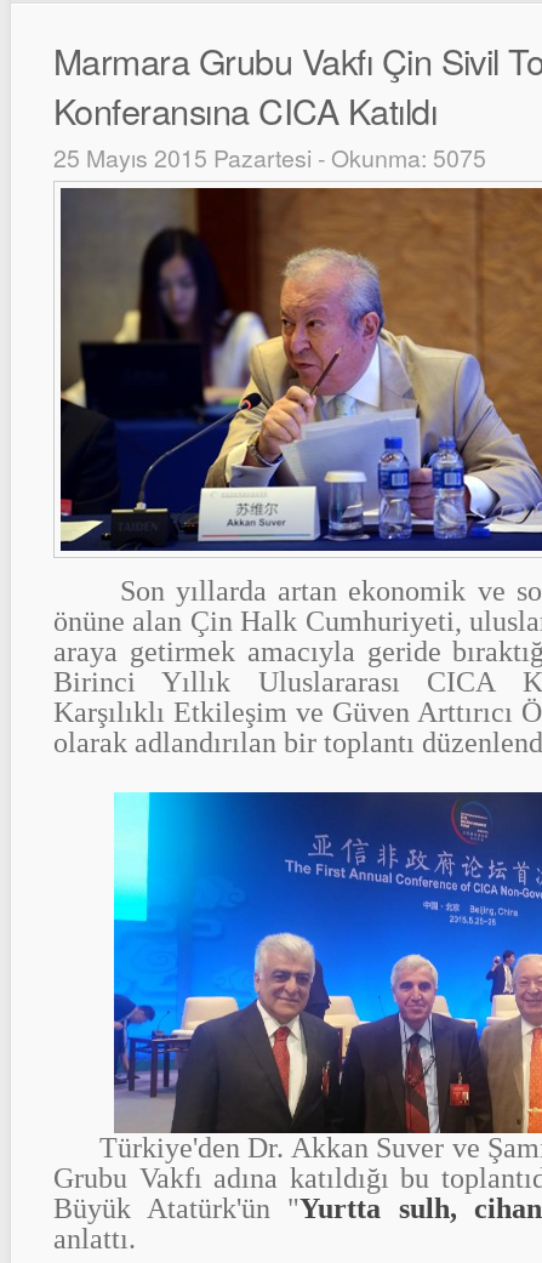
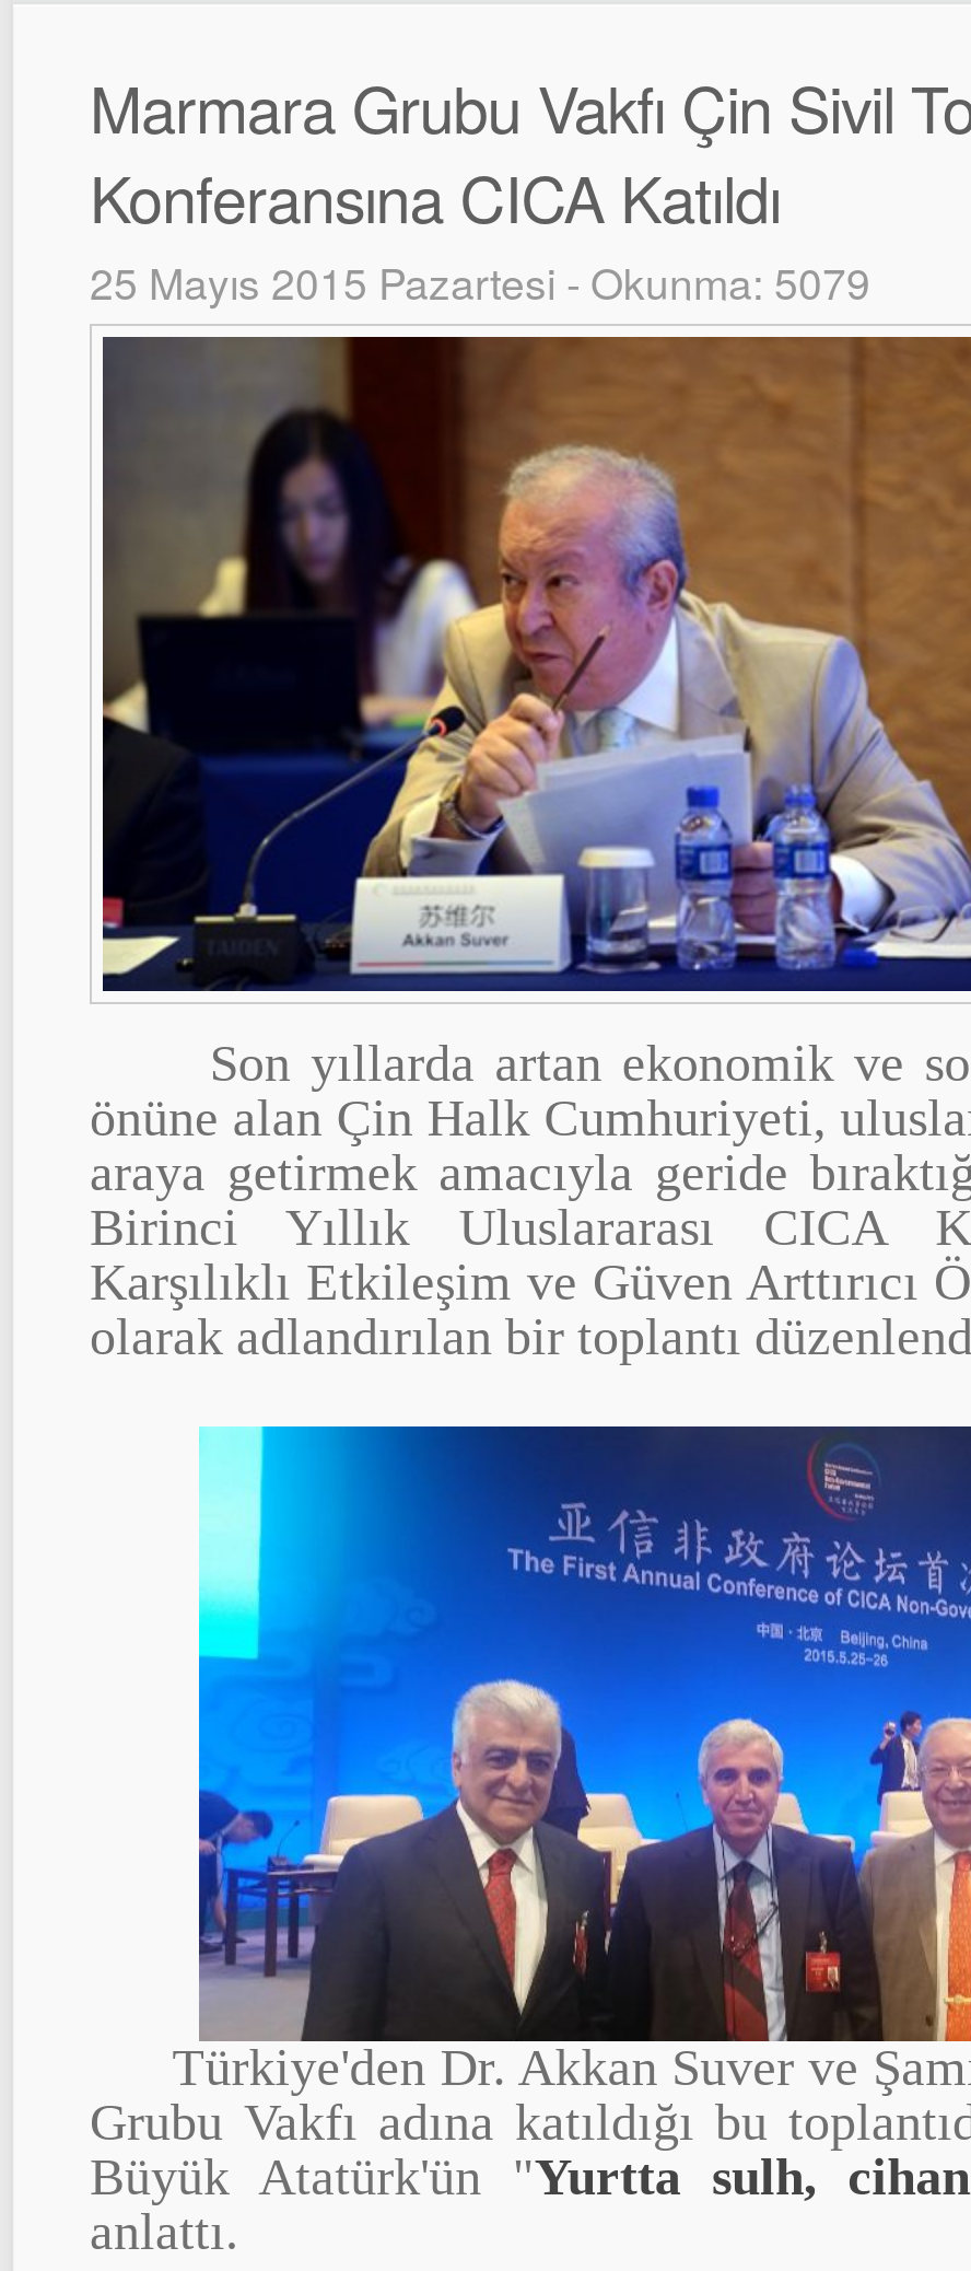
[53,141,486,175] 25 Mayıs 2015 Pazartesi - Okunma: 5075 -> [90,252,870,313] 25 Mayıs 2015 Pazartesi - Okunma: 5079

